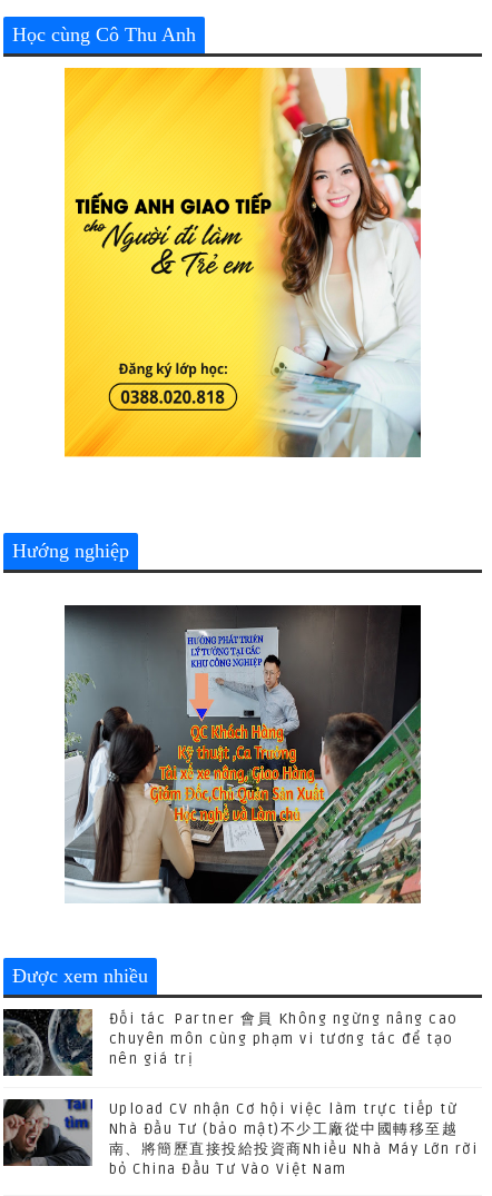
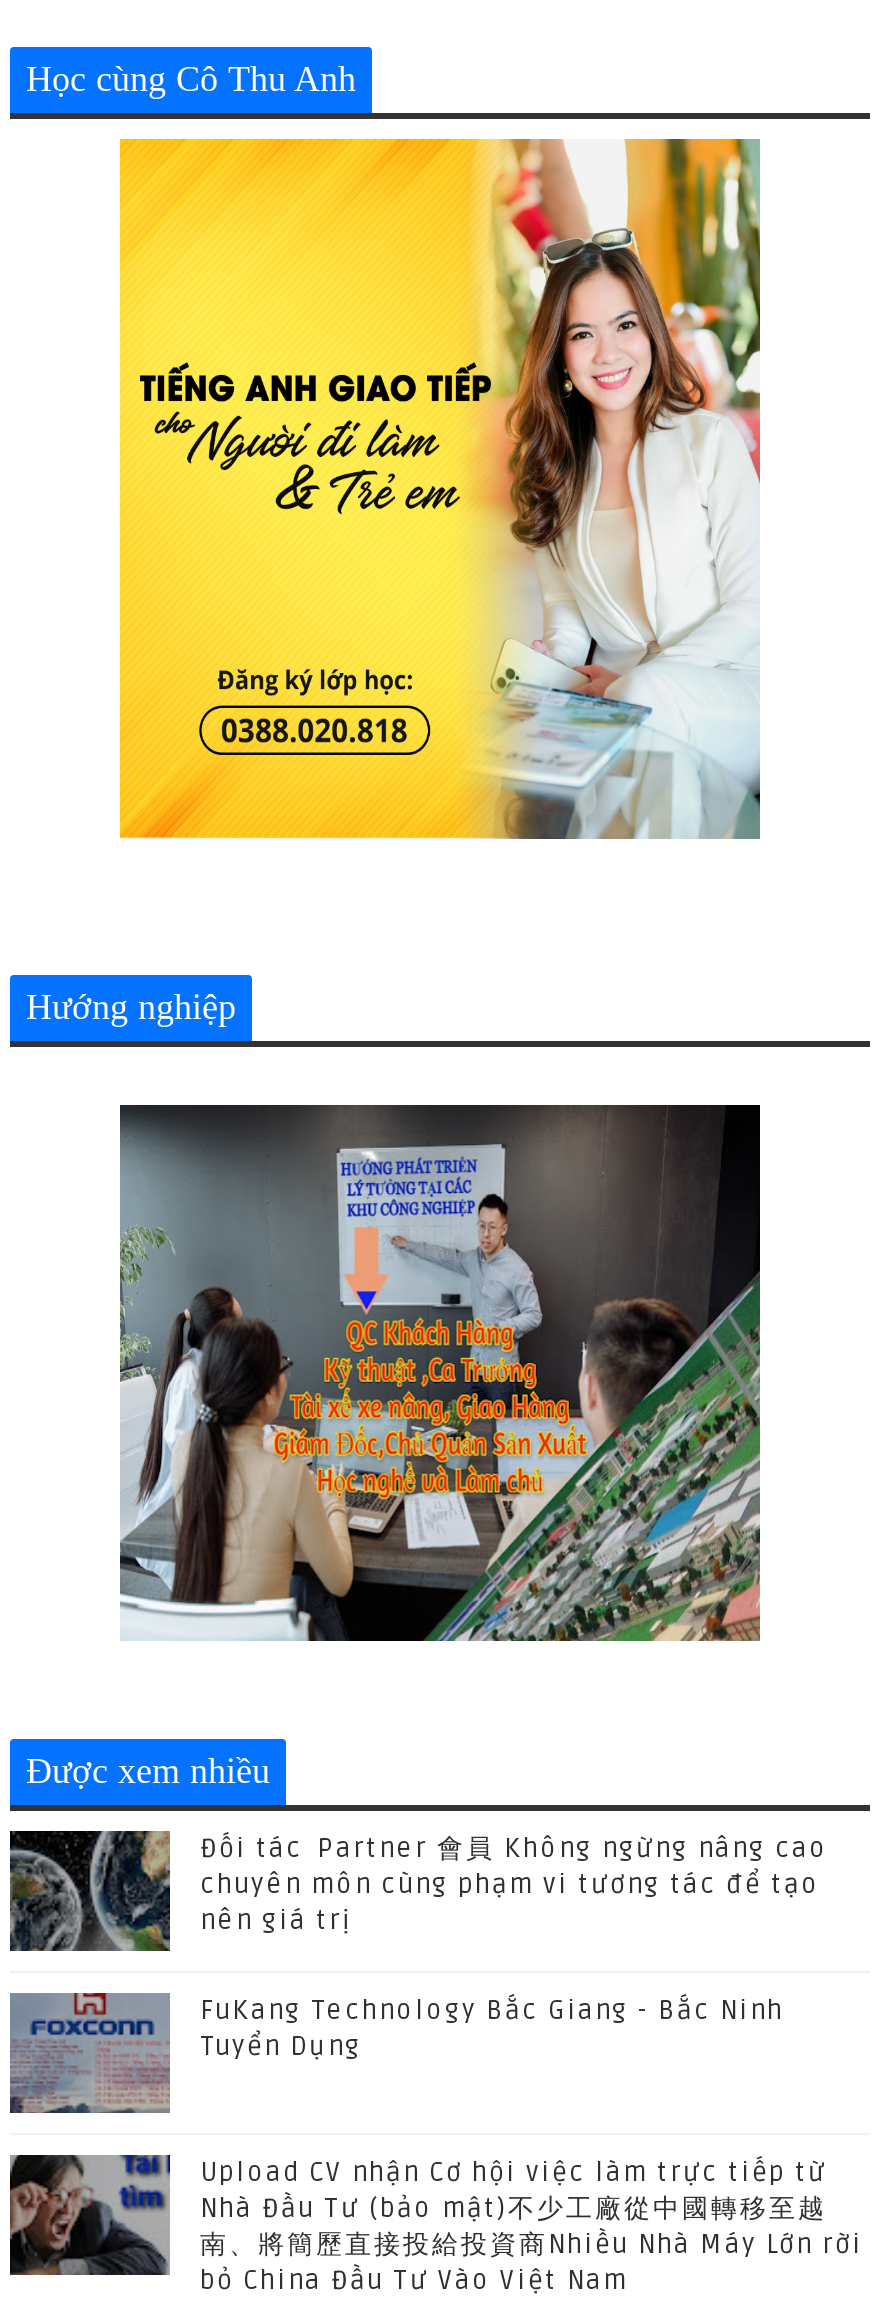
none -> [10,1993,784,2113] [image] | FuKang Technology Bắc Giang - Bắc Ninh | Tuyển Dụng

